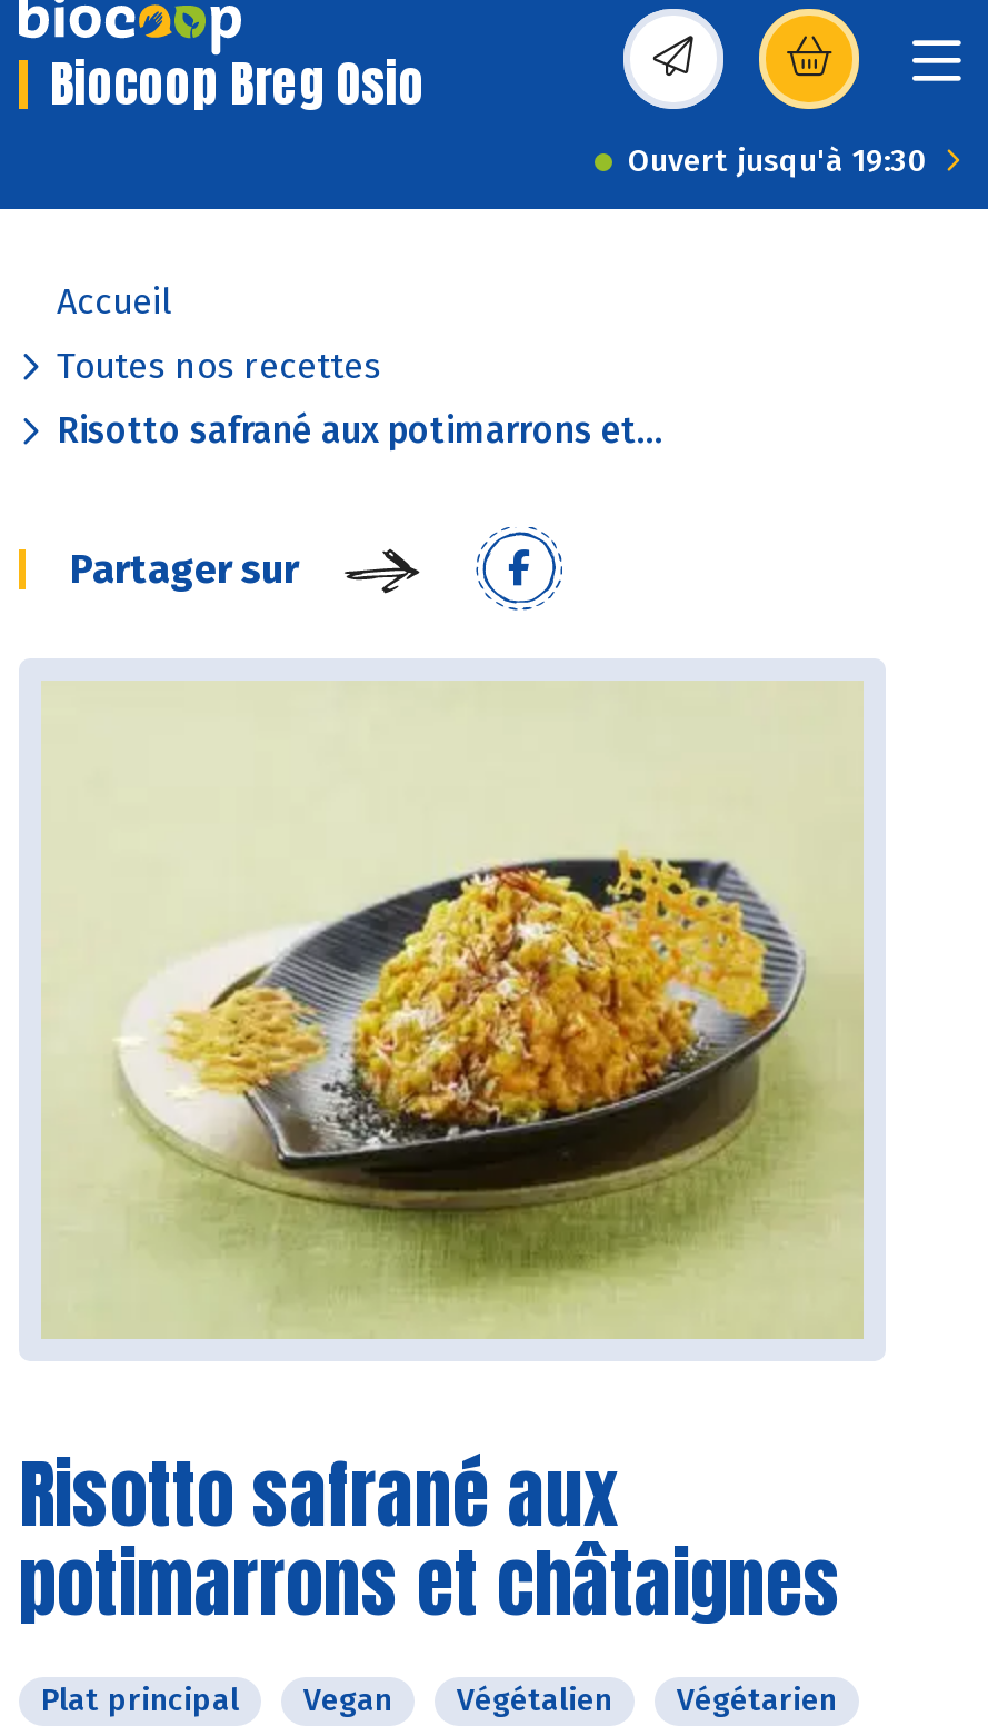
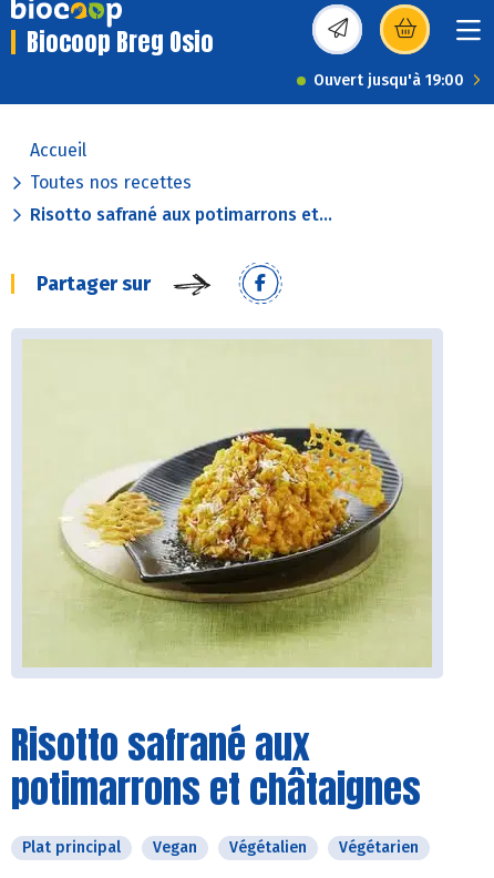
[628,142,928,180] Ouvert jusqu'à 19:30 -> [313,71,464,90] Ouvert jusqu'à 19:00

